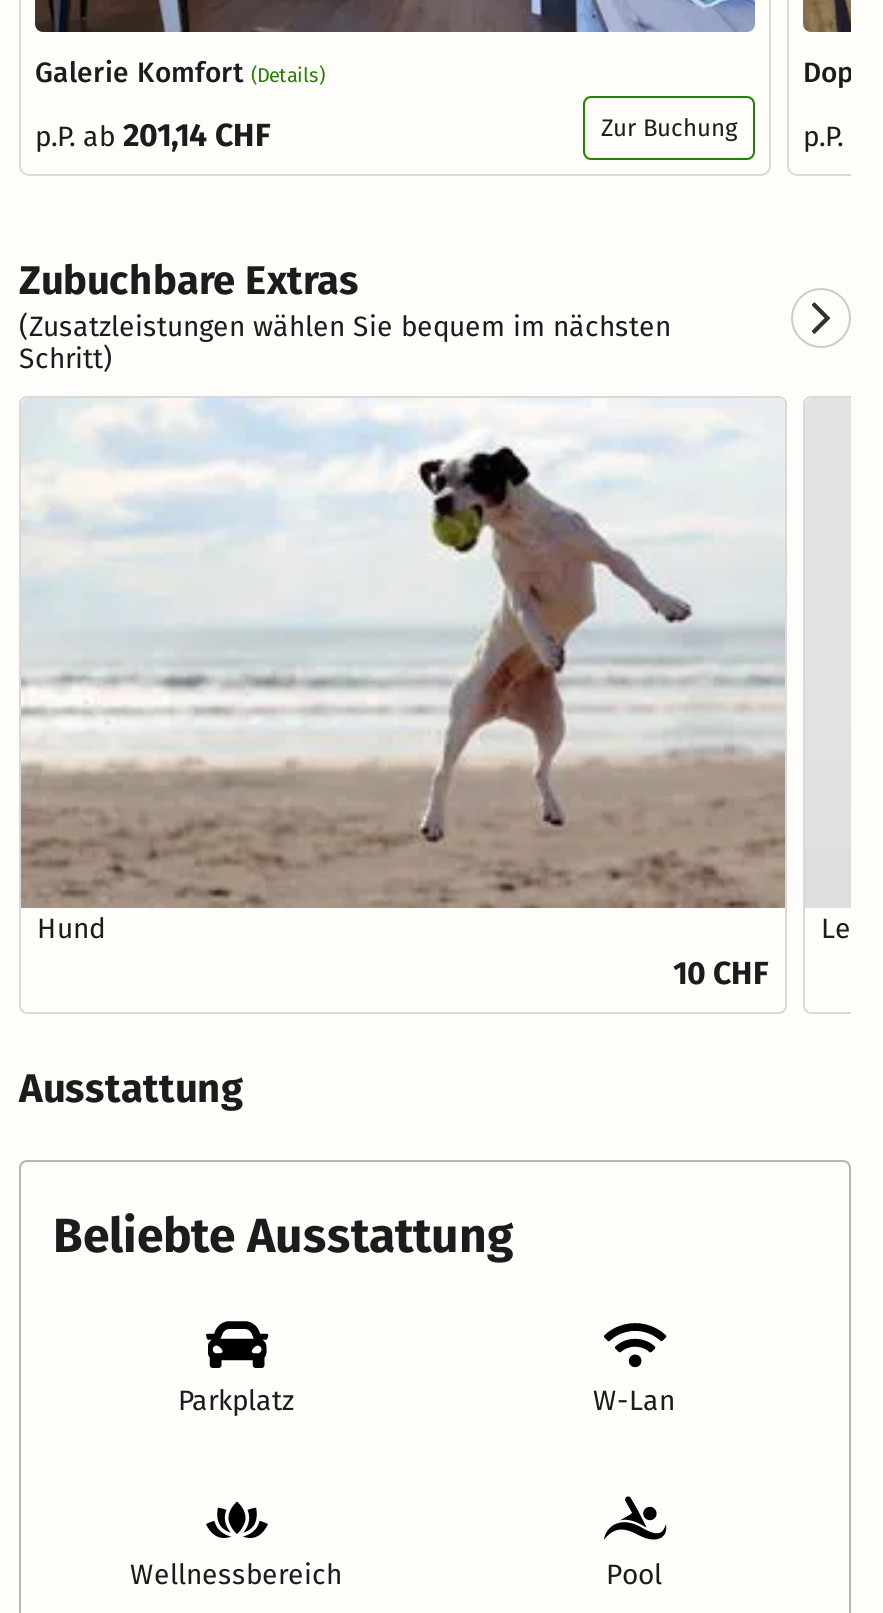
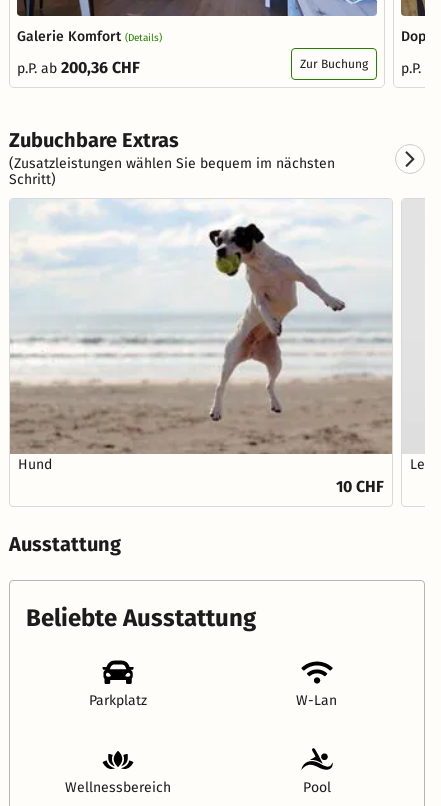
[35,116,271,154] p.P. ab 201,14 CHF -> [17,58,140,77] p.P. ab 200,36 CHF

